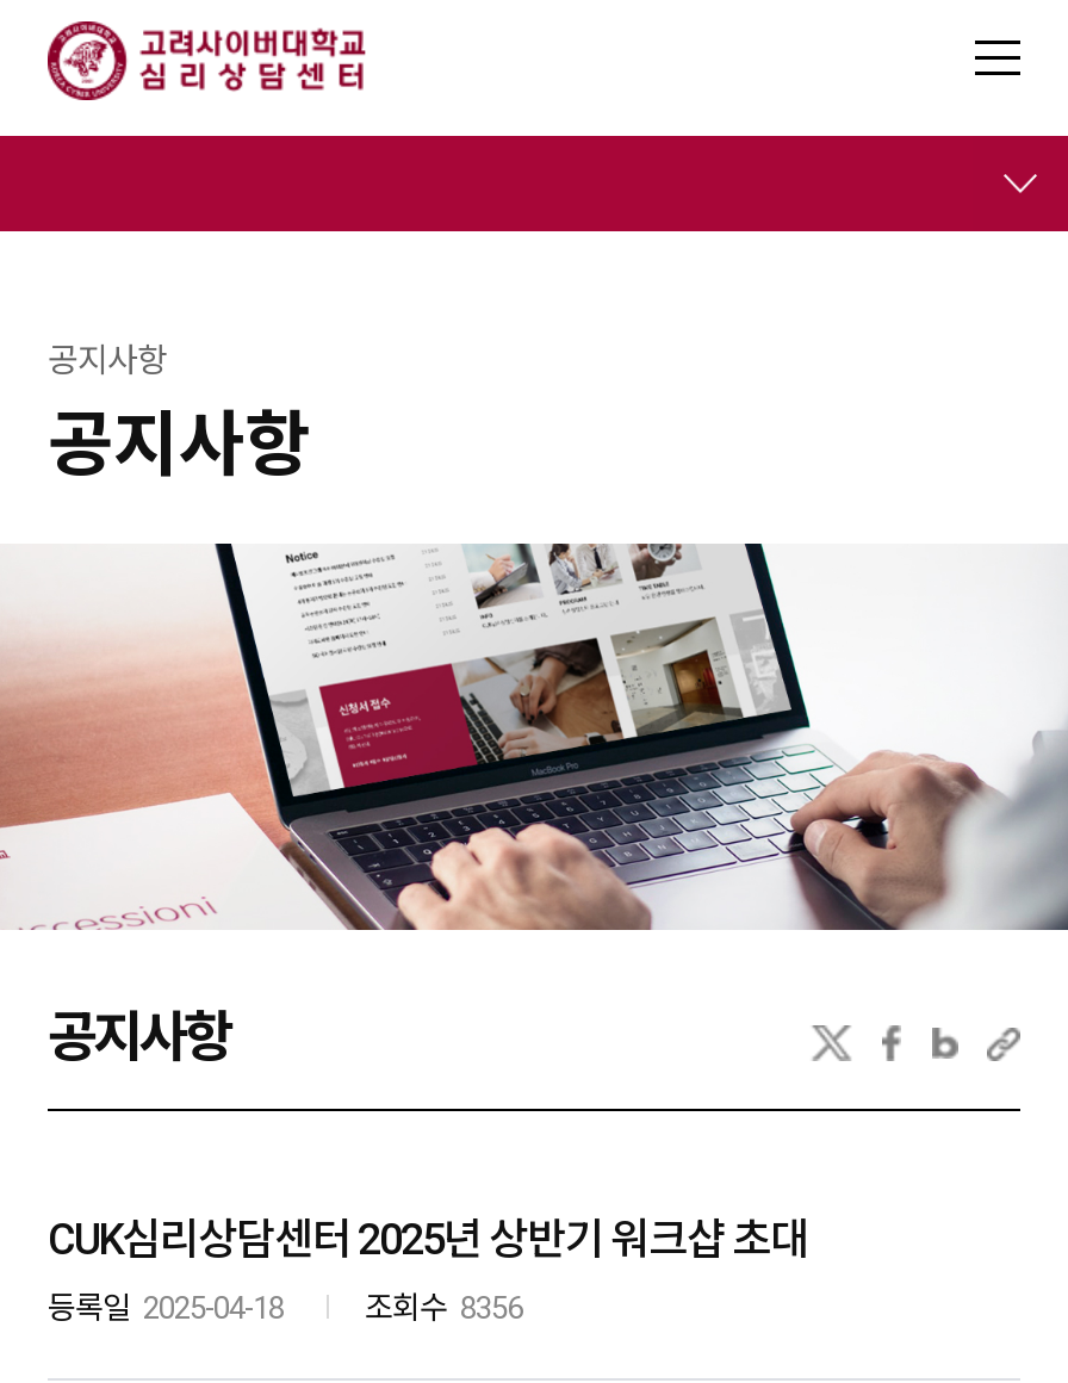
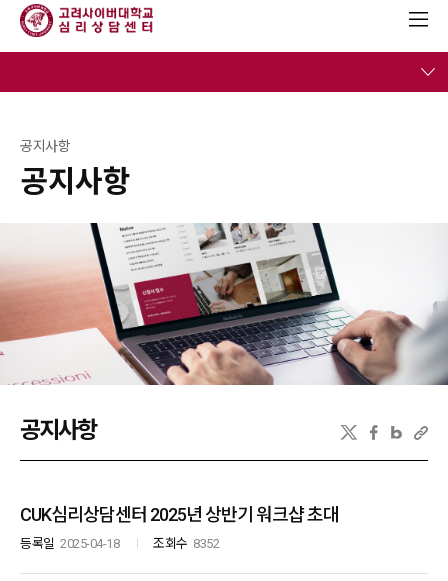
[365,1290,522,1326] 조회수 8356 -> [153,536,219,551] 조회수 8352

